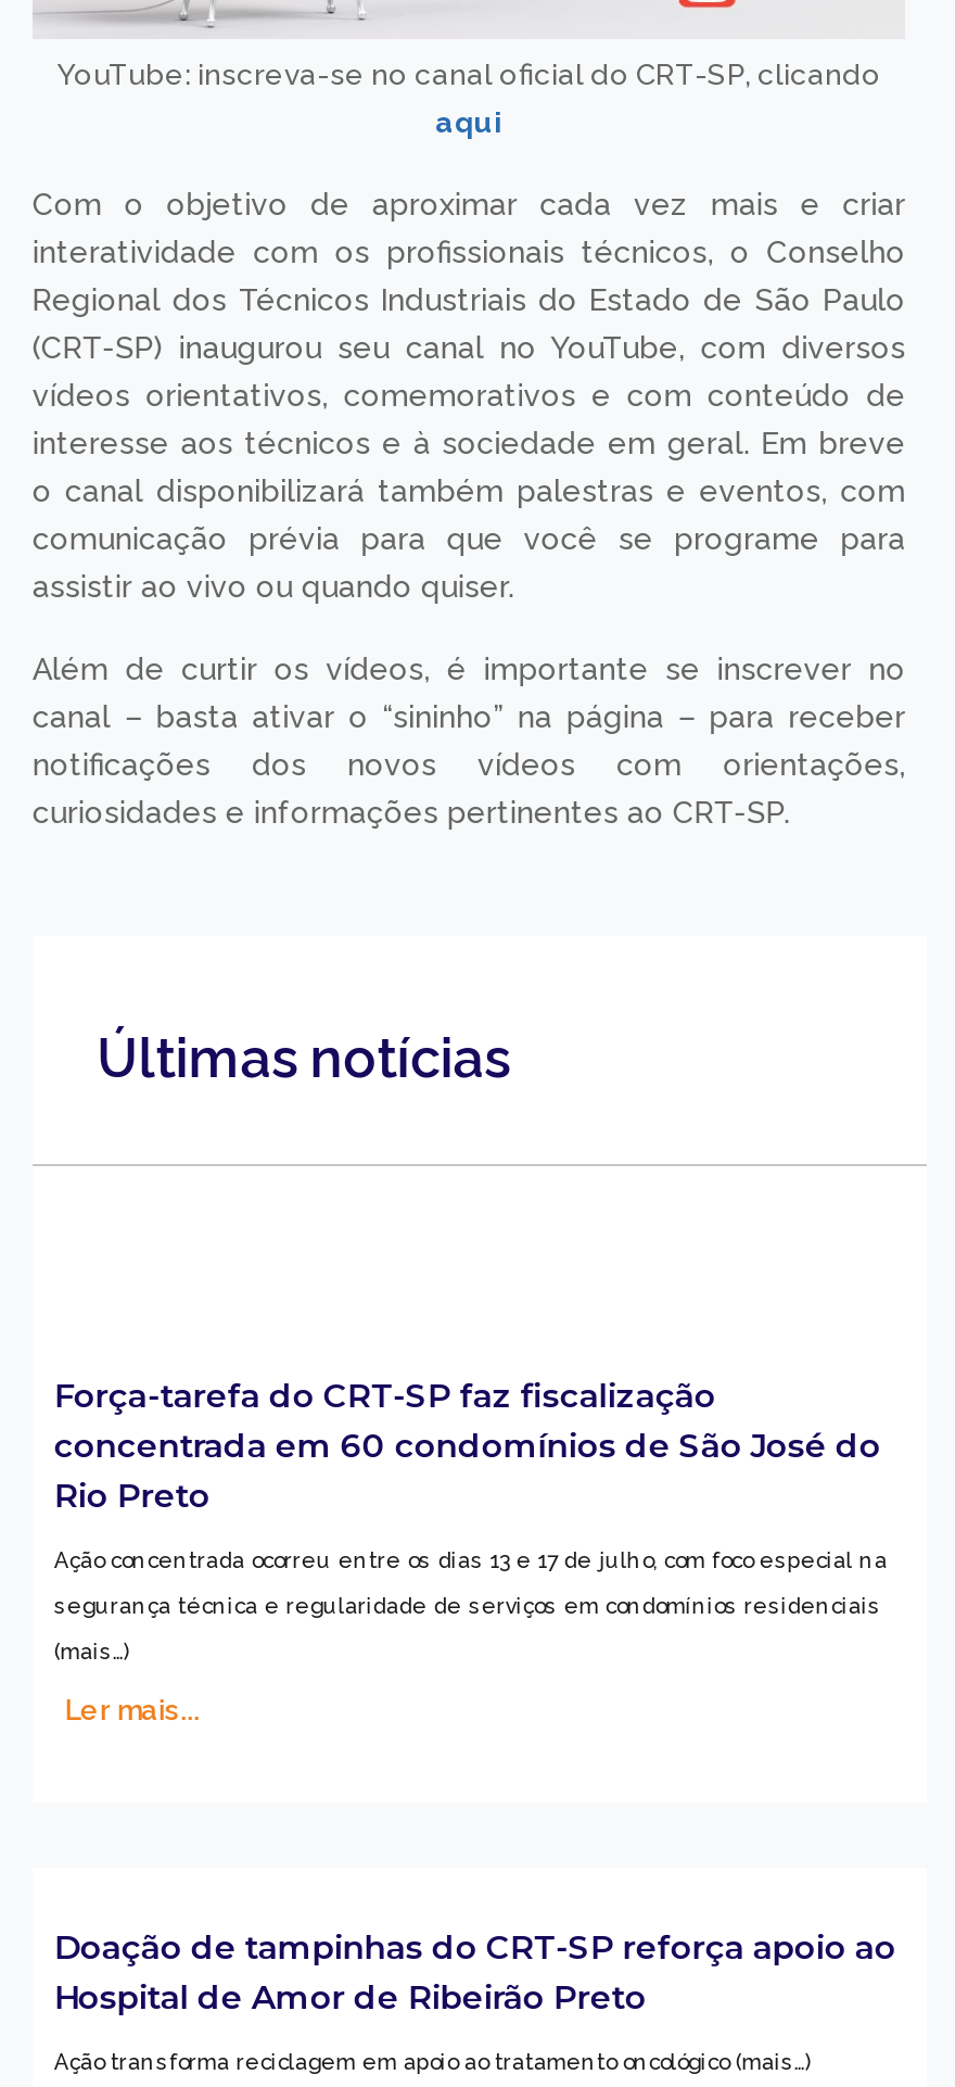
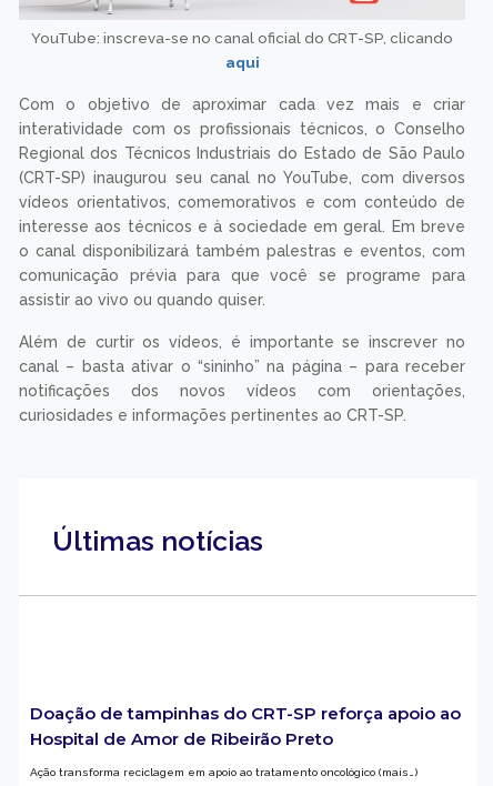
[54,1374,887,1726] Força-tarefa do CRT-SP faz fiscalização | concentrada em 60 condomínios de São José do | Rio Preto | Ação concentrada ocorreu entre os dias 13 e 17 de julho, com foco especial na | segurança técnica e regularidade de serviços em condomínios residenciais | (mais…) | Ler mais... -> none

